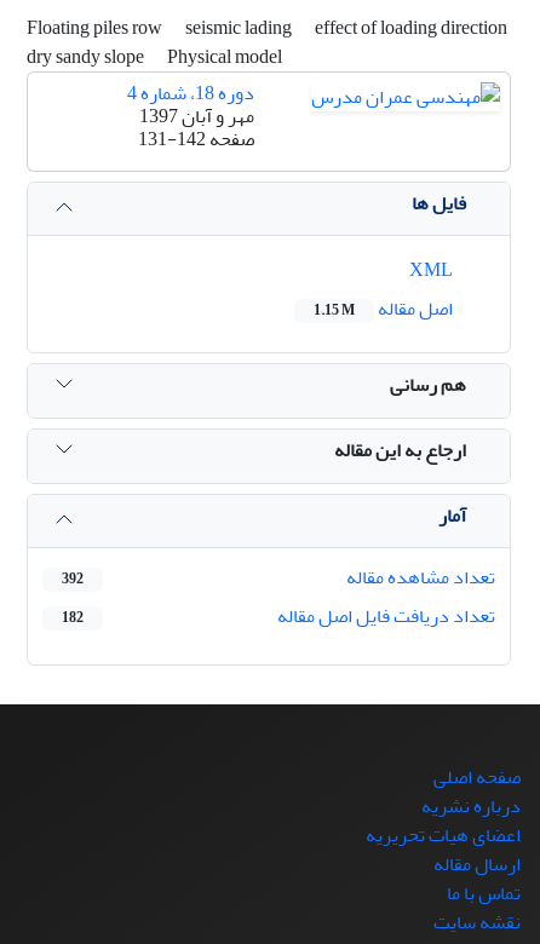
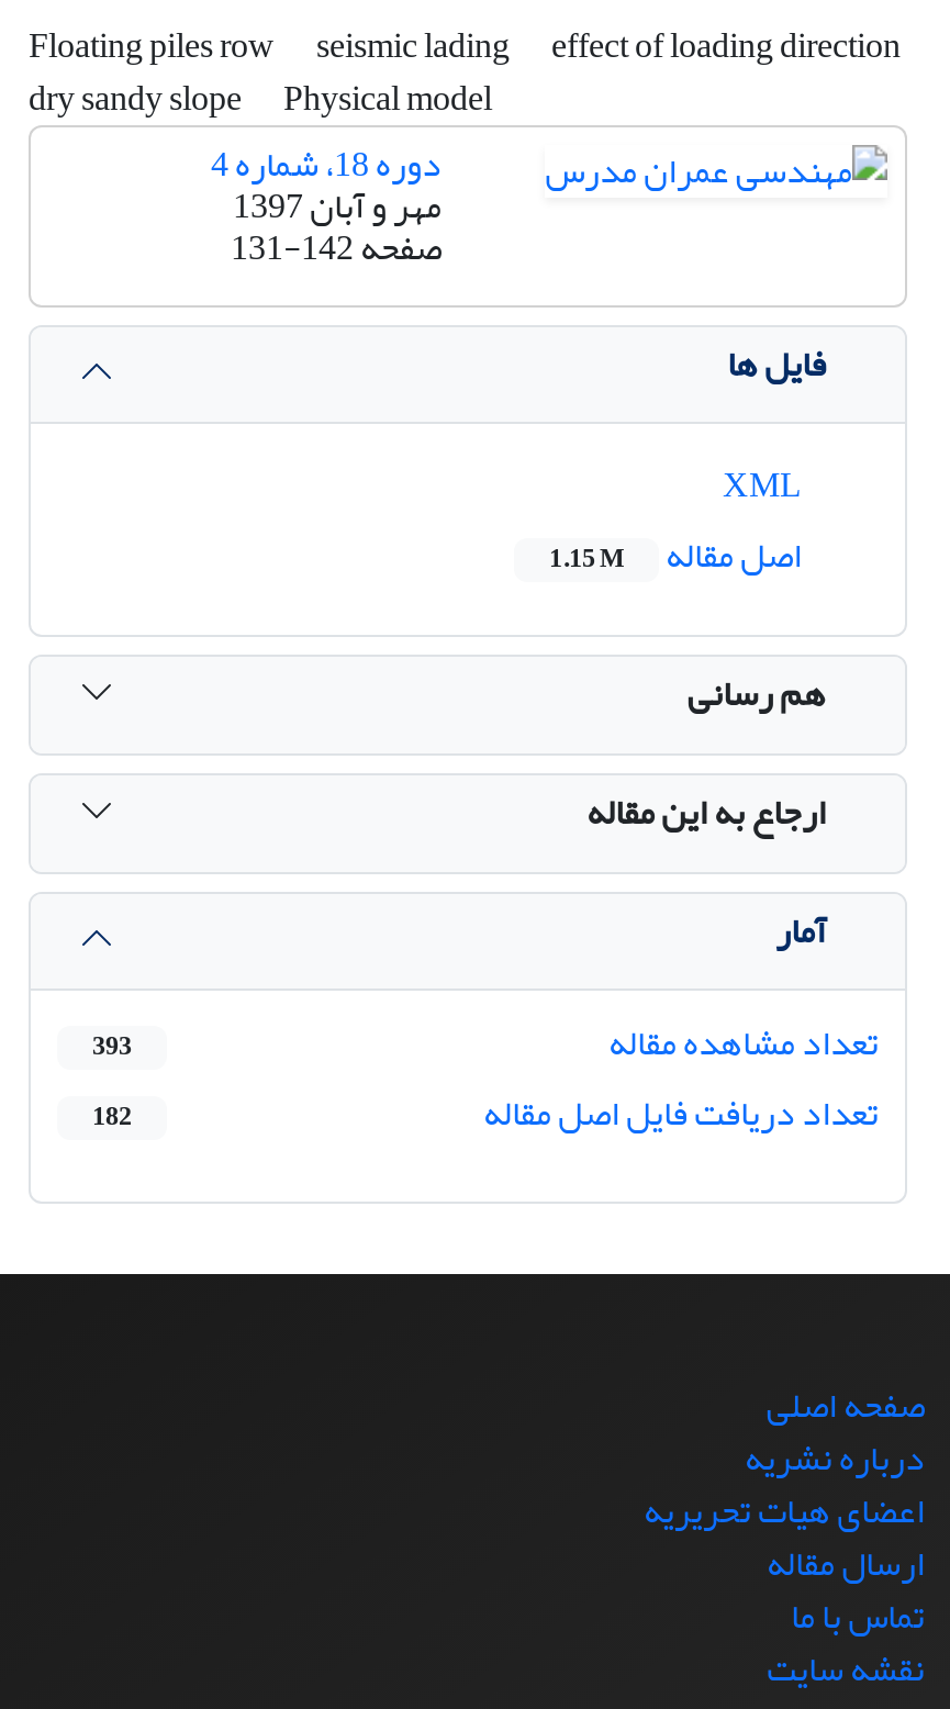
[62,565,84,593] 392 -> [92,1021,132,1072] 393

